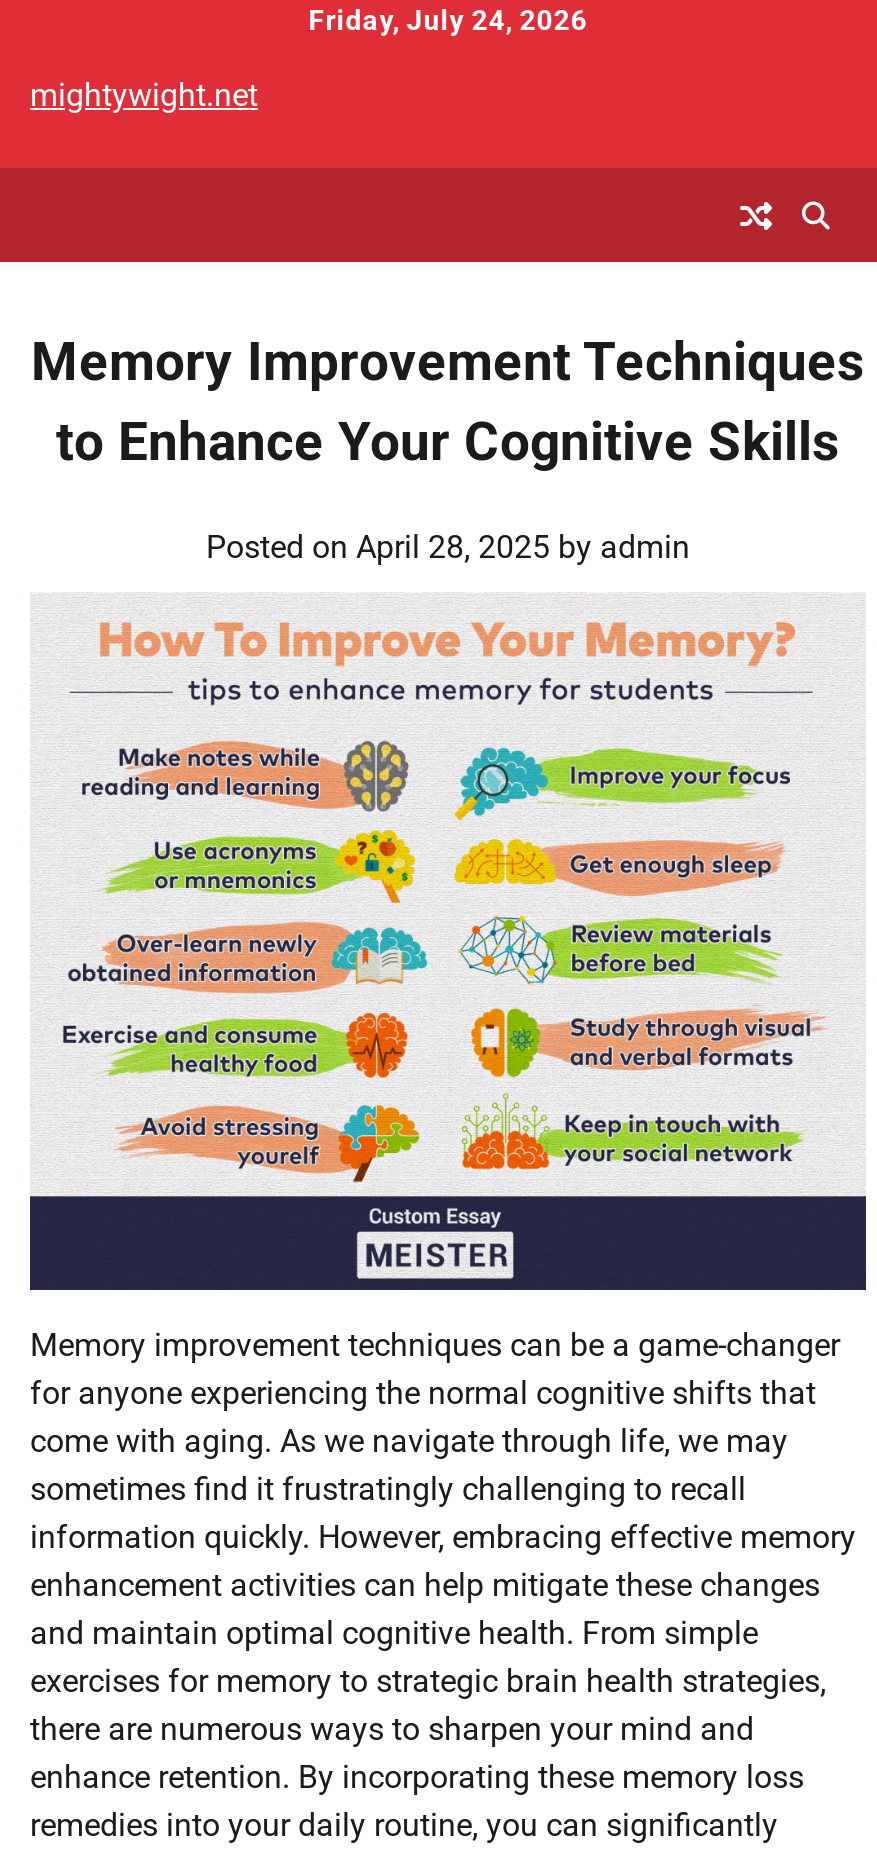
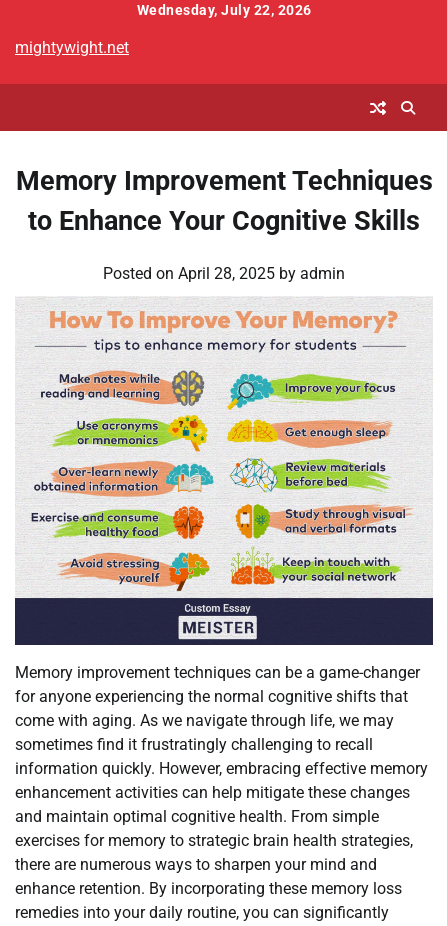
[308,4,588,36] Friday, July 24, 2026 -> [136,2,311,18] Wednesday, July 22, 2026

